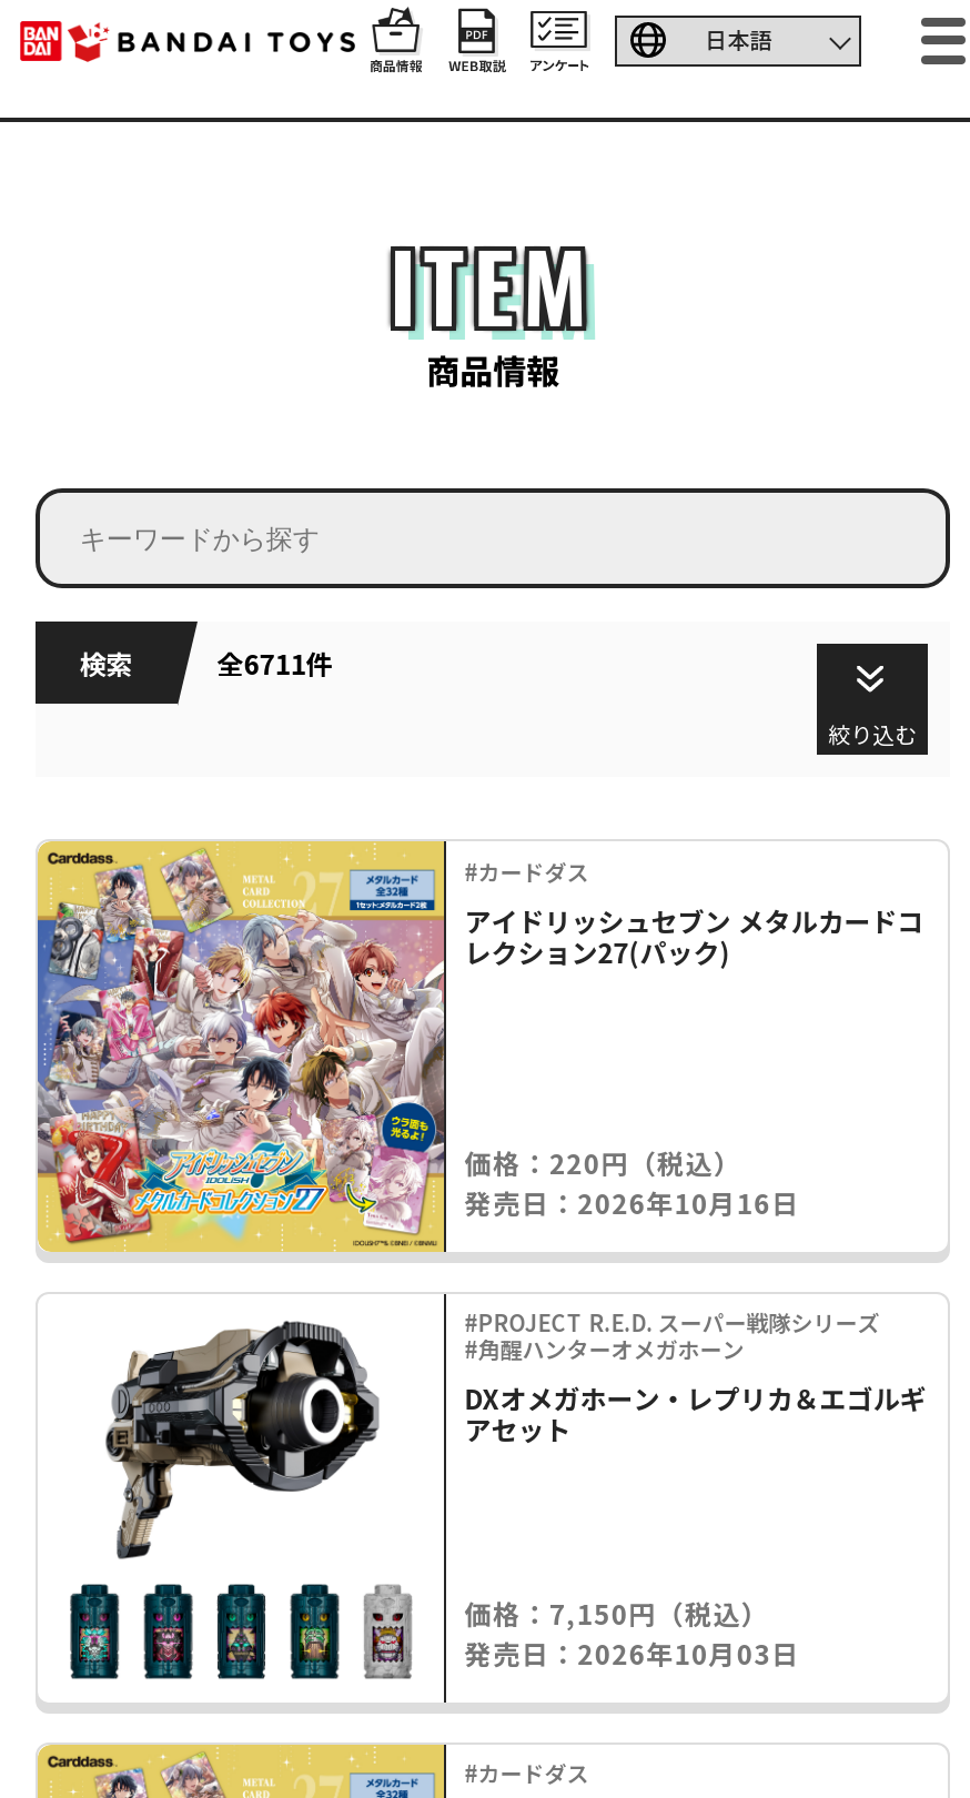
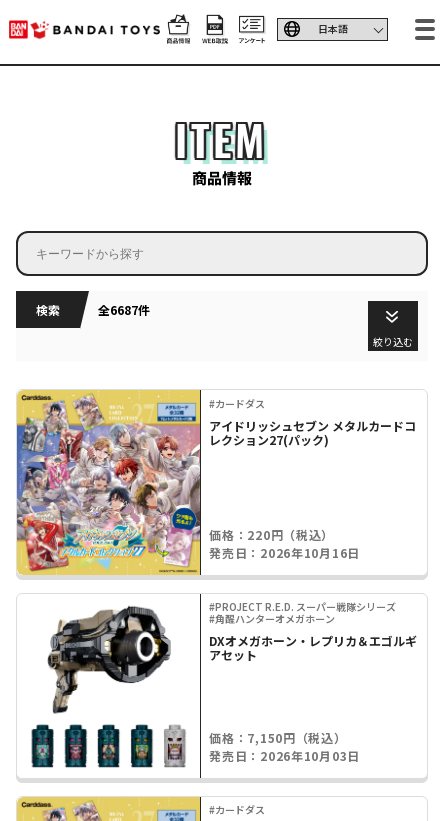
[217,644,333,682] 全6711件 -> [98,301,150,318] 全6687件

